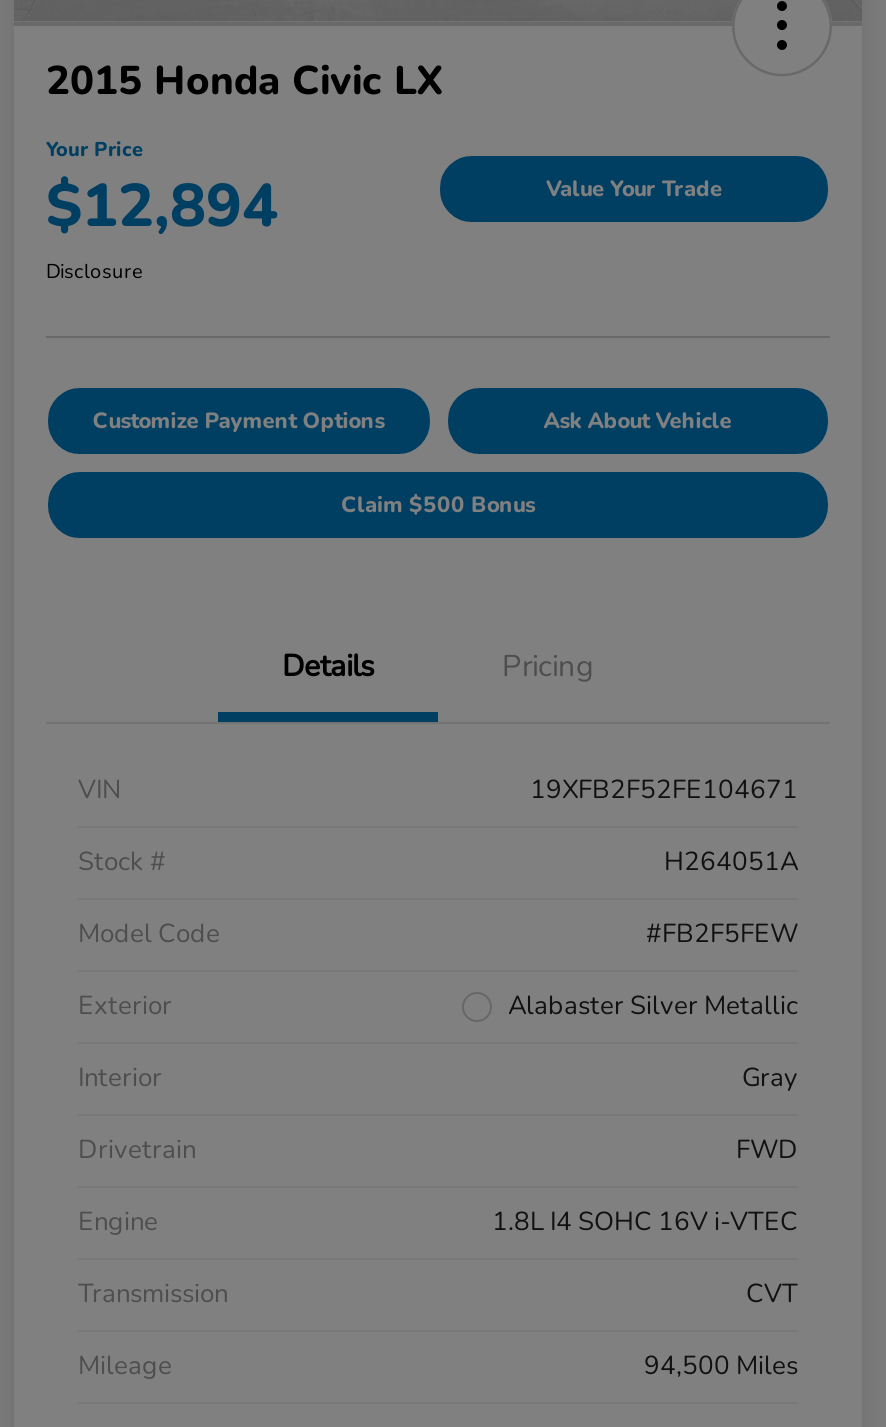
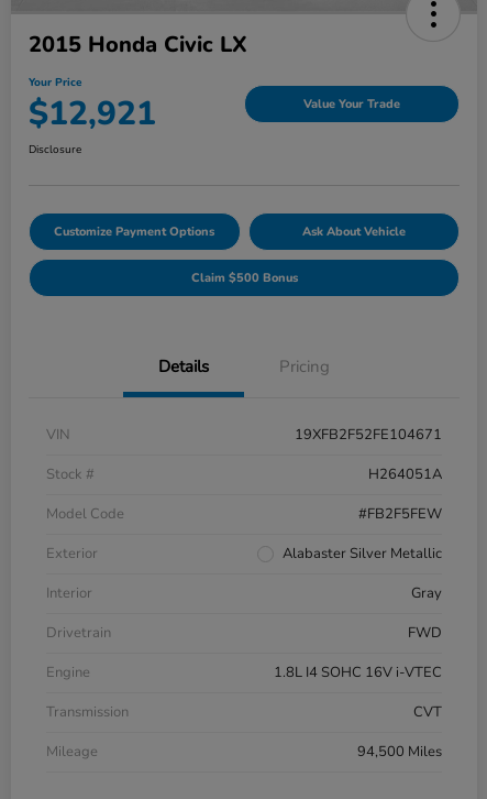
[46,166,278,248] $12,894 -> [29,92,156,137] $12,921

